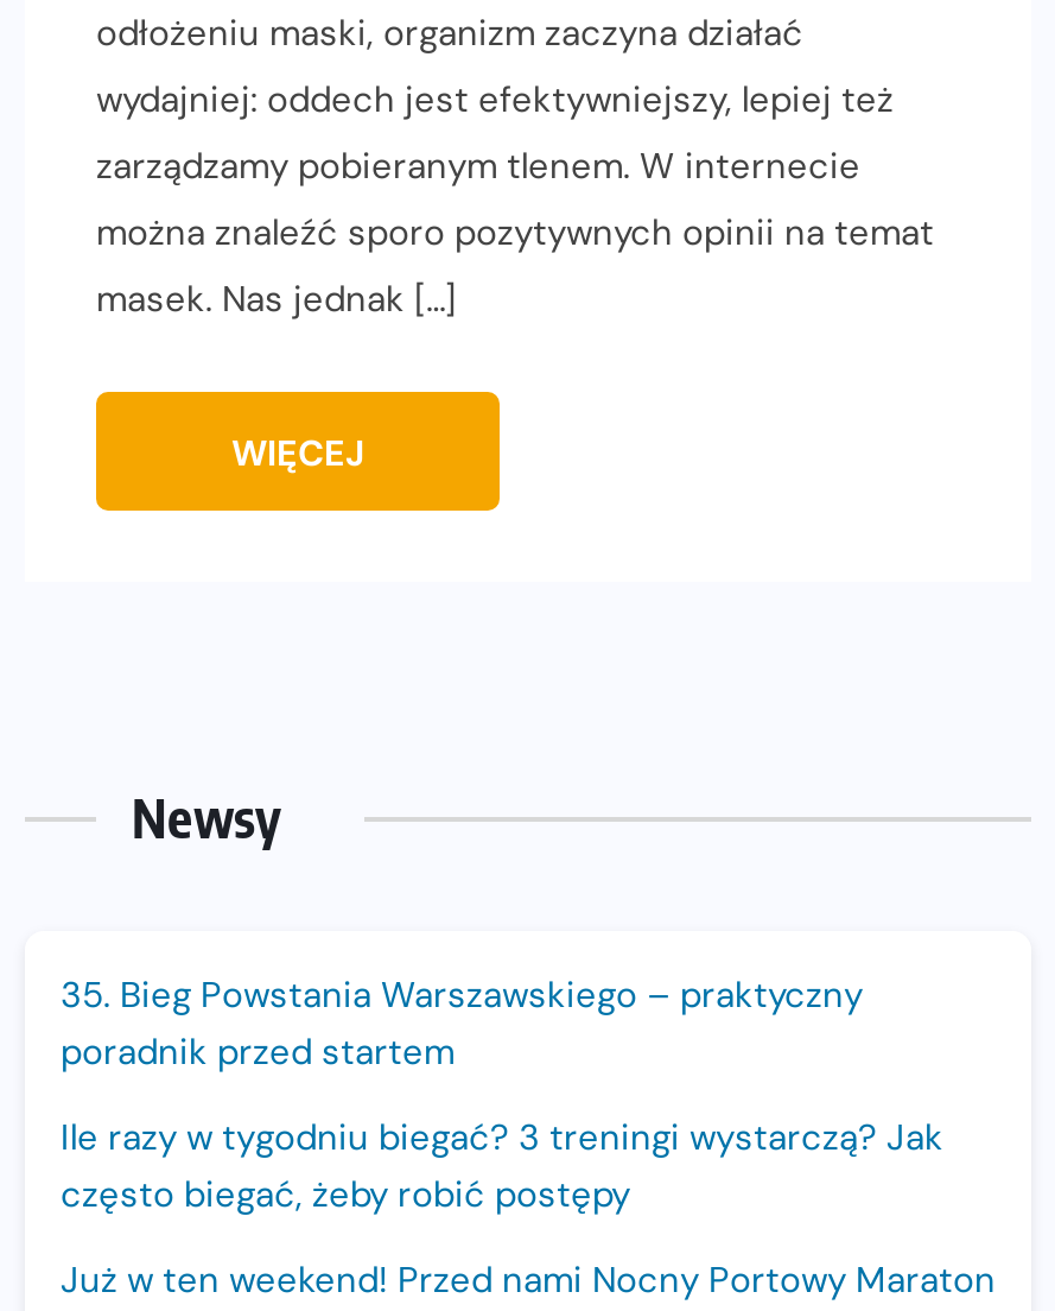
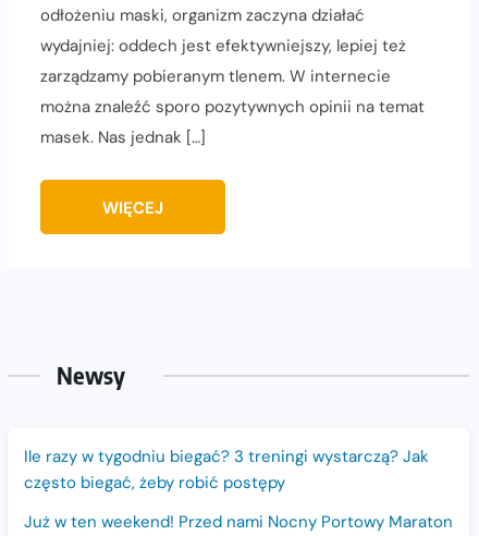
[61,972,863,1077] 35. Bieg Powstania Warszawskiego – praktyczny | poradnik przed startem -> none

